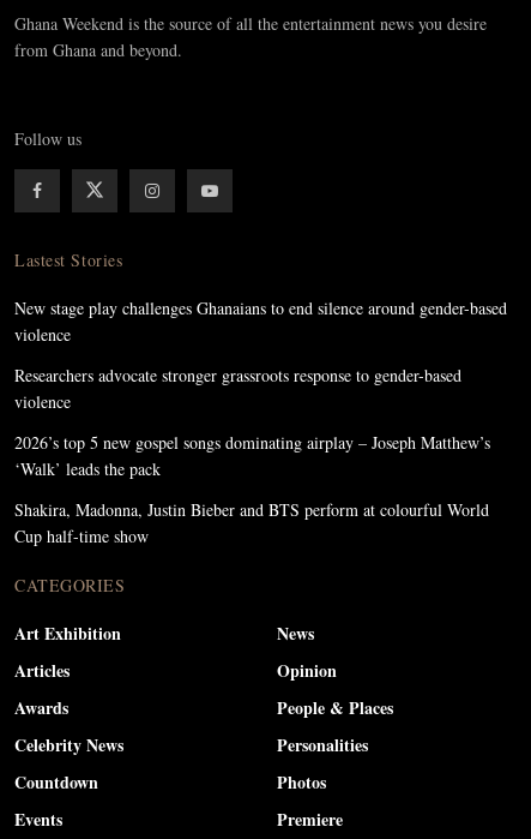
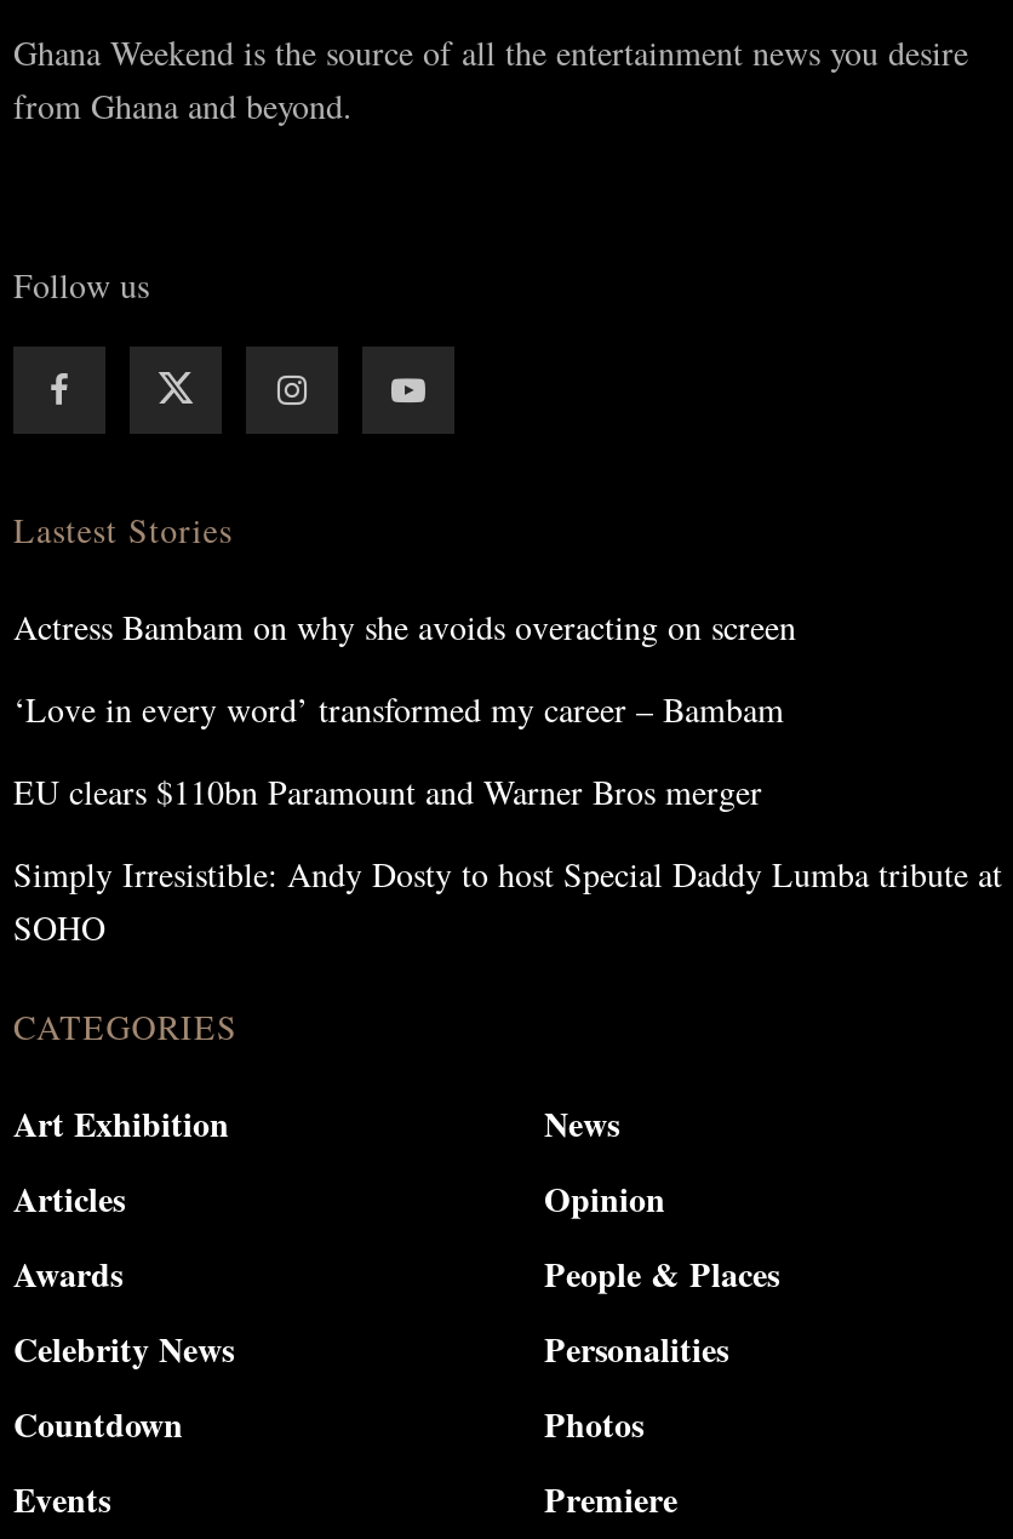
[14,296,507,345] New stage play challenges Ghanaians to end silence around gender-based | violence -> [13,602,796,648] Actress Bambam on why she avoids overacting on screen
[14,363,461,412] Researchers advocate stronger grassroots response to gender-based | violence -> [13,685,784,731] ‘Love in every word’ transformed my career – Bambam
[14,430,490,480] 2026’s top 5 new gospel songs dominating airplay – Joseph Matthew’s | ‘Walk’ leads the pack -> [13,767,762,813] EU clears $110bn Paramount and Warner Bros merger
[14,498,489,547] Shakira, Madonna, Justin Bieber and BTS perform at colourful World | Cup half-time show -> [13,849,1002,949] Simply Irresistible: Andy Dosty to host Special Daddy Lumba tribute at | SOHO

